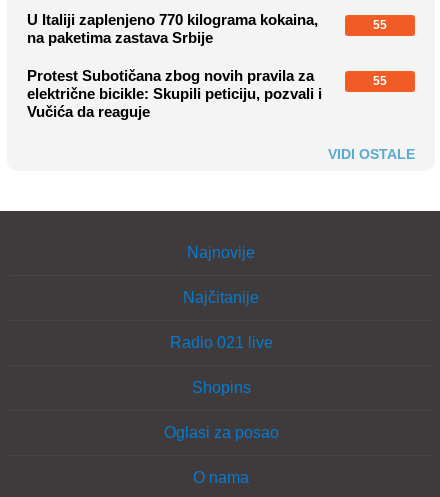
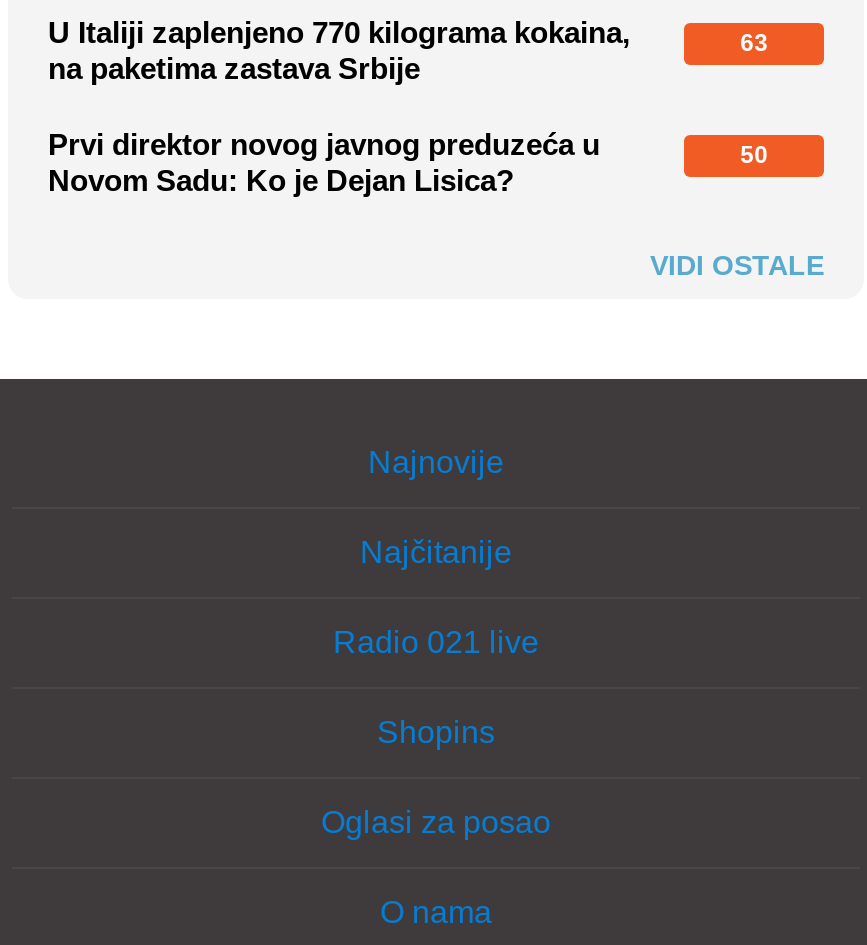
[373,18,387,32] 55 -> [740,29,768,57] 63
[27,66,322,119] Protest Subotičana zbog novih pravila za | električne bicikle: Skupili peticiju, pozvali i | Vučića da reaguje -> [48,126,600,196] Prvi direktor novog javnog preduzeća u | Novom Sadu: Ko je Dejan Lisica?
[373,74,387,88] 55 -> [740,141,768,169] 50

